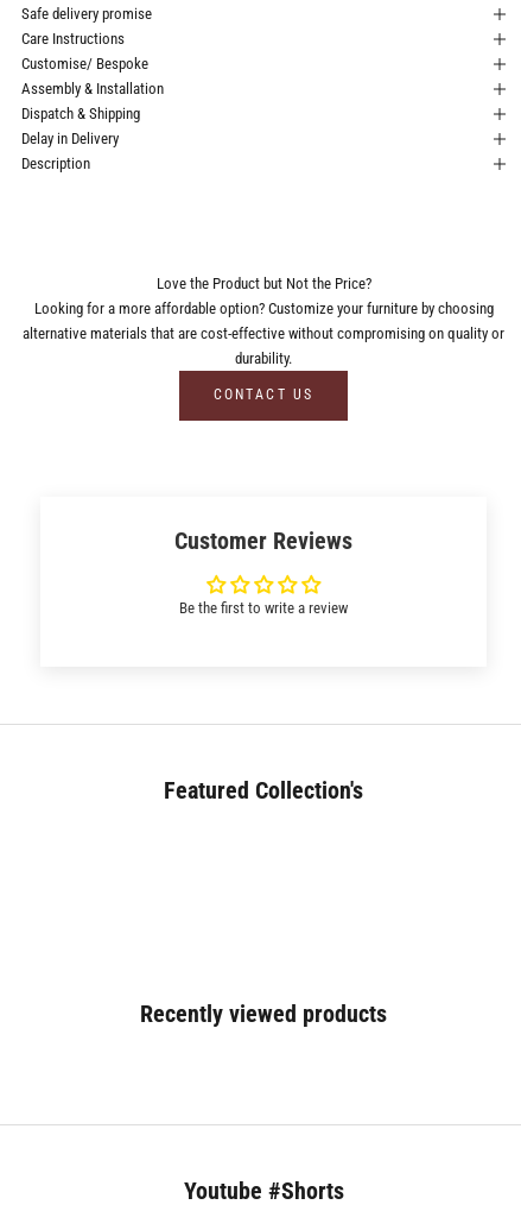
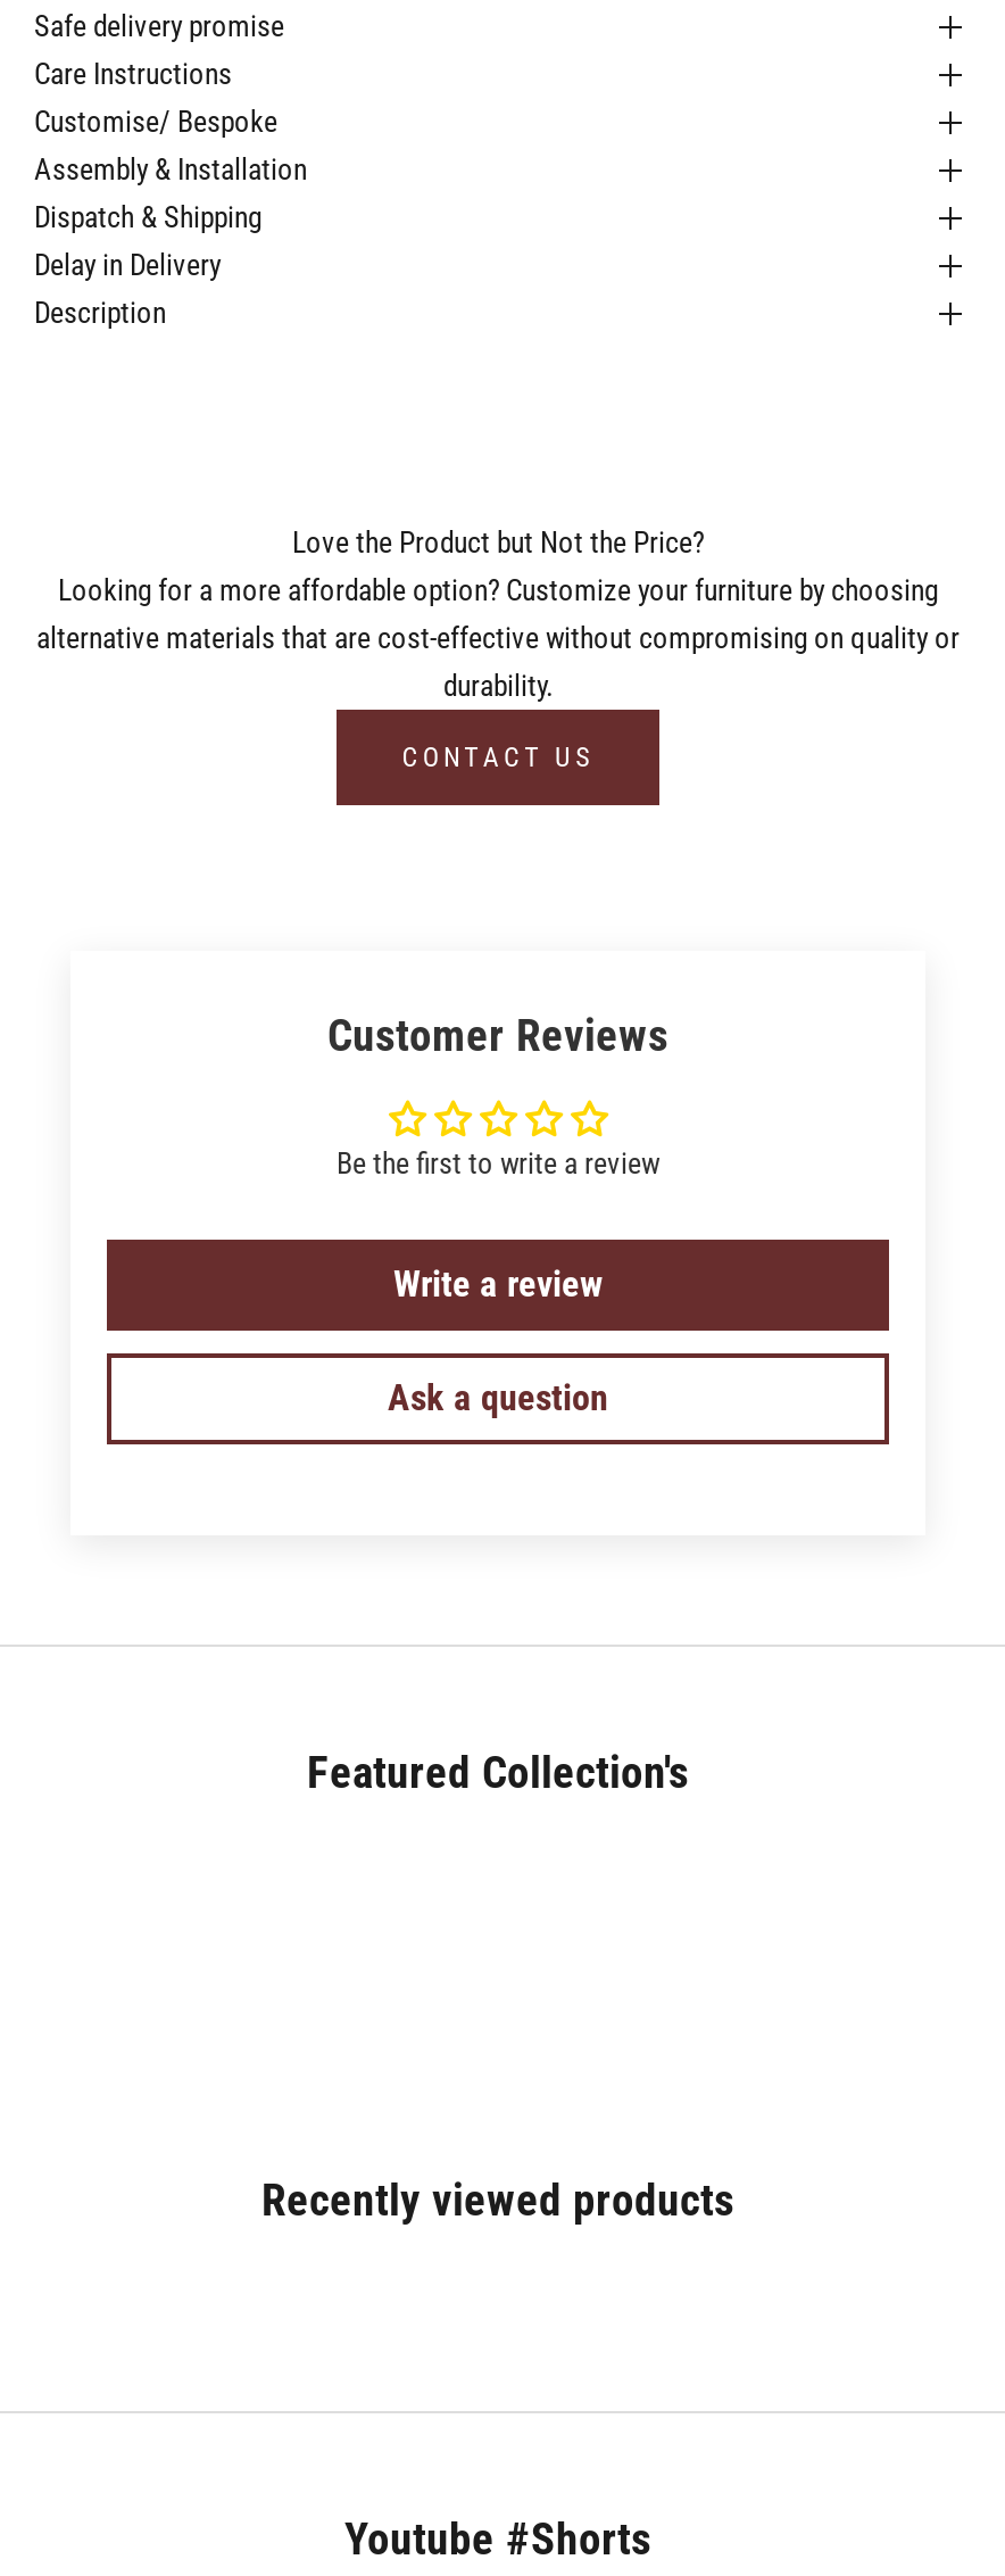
none -> [388,1262,608,1419] Write a review | Ask a question

